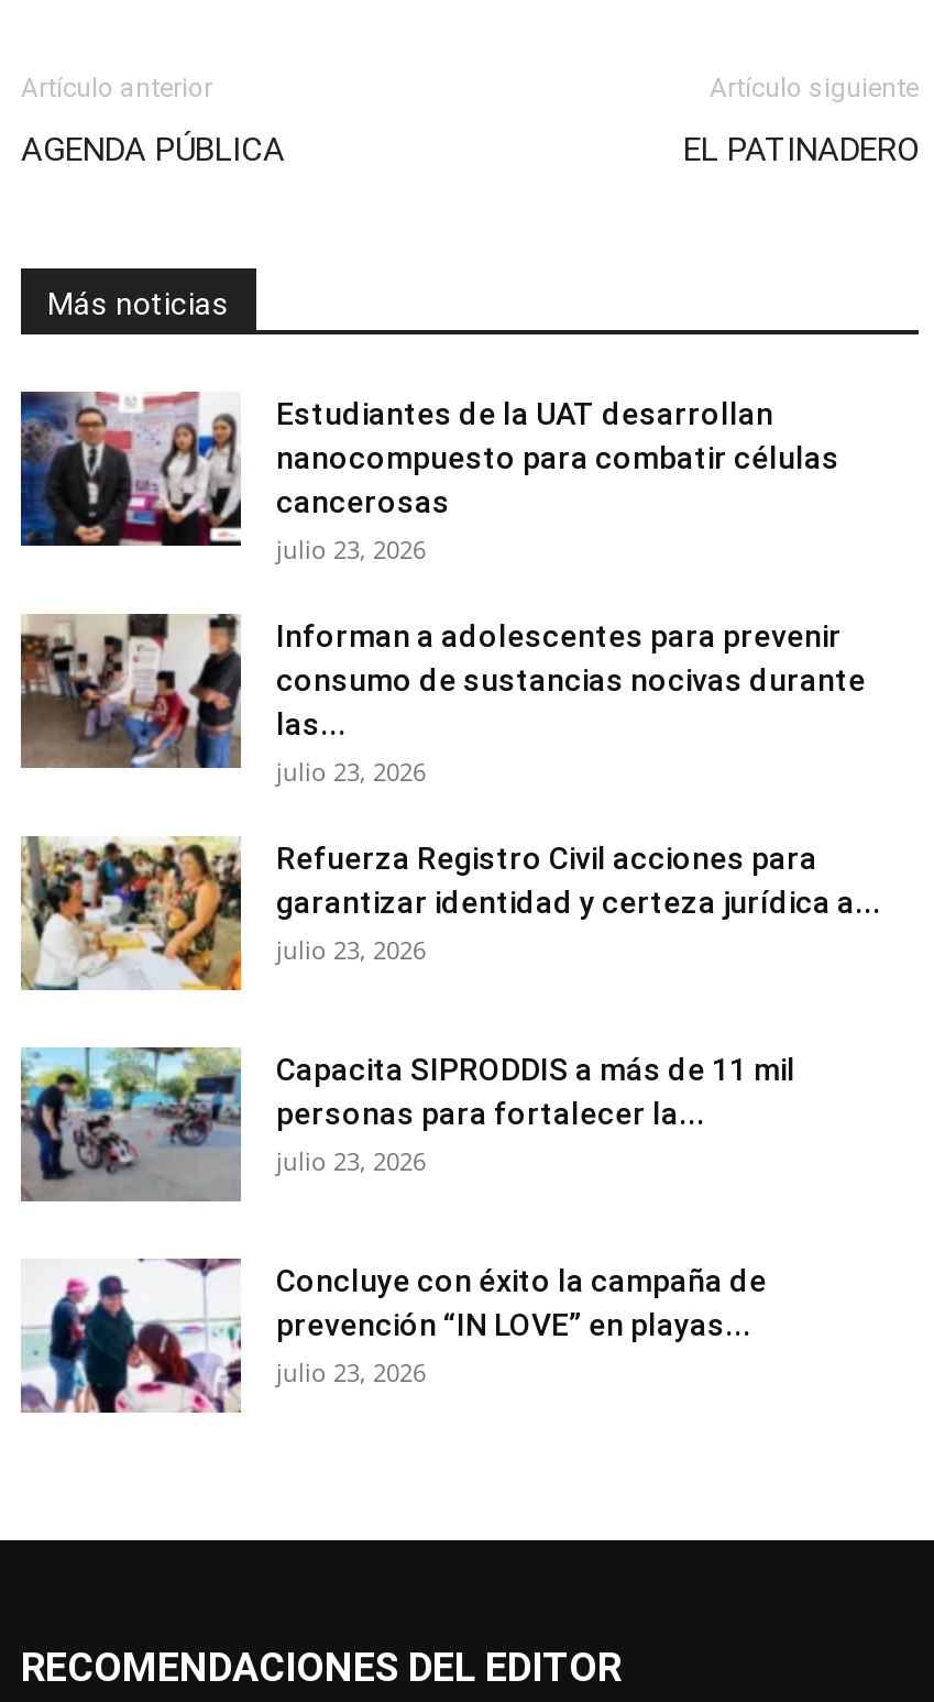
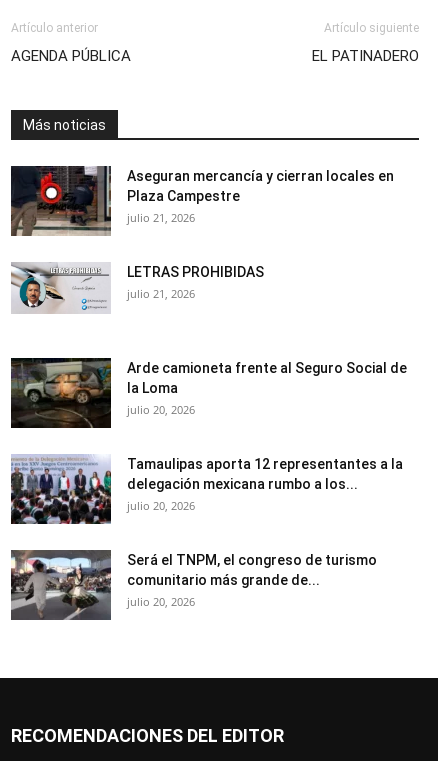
[19,389,839,565] [image] | Estudiantes de la UAT desarrollan | nanocompuesto para combatir células | cancerosas | julio 23, 2026 -> [10,165,394,237] [image] | Aseguran mercancía y cierran locales en | Plaza Campestre | julio 21, 2026
[19,612,866,788] [image] | Informan a adolescentes para prevenir | consumo de sustancias nocivas durante | las... | julio 23, 2026 -> [11,262,264,327] [image] | LETRAS PROHIBIDAS | julio 21, 2026
[19,836,881,992] [image] | Refuerza Registro Civil acciones para | garantizar identidad y certeza jurídica a... | julio 23, 2026 -> [10,357,407,429] [image] | Arde camioneta frente al Seguro Social de | la Loma | julio 20, 2026
[19,1045,795,1201] [image] | Capacita SIPRODDIS a más de 11 mil | personas para fortalecer la... | julio 23, 2026 -> [11,454,403,524] [image] | Tamaulipas aporta 12 representantes a la | delegación mexicana rumbo a los... | julio 20, 2026
[21,1259,767,1415] [image] | Concluye con éxito la campaña de | prevención “IN LOVE” en playas... | julio 23, 2026 -> [10,549,377,621] [image] | Será el TNPM, el congreso de turismo | comunitario más grande de... | julio 20, 2026

